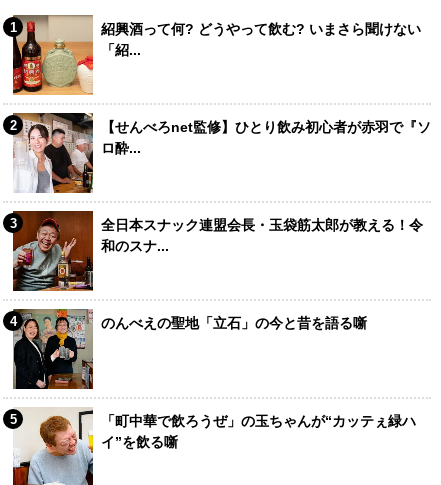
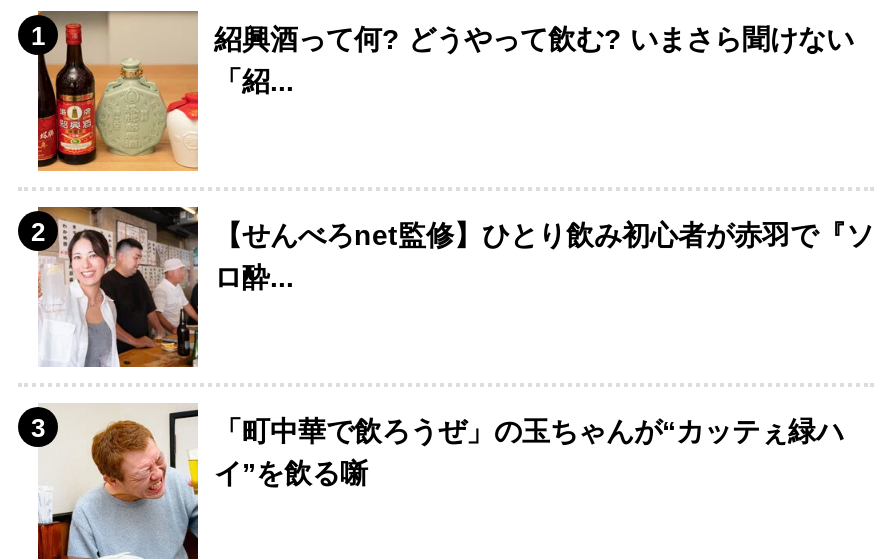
[13,211,423,292] [image] | 全日本スナック連盟会長・玉袋筋太郎が教える！令 | 和のスナ... -> none
[11,308,367,390] [image] | のんべえの聖地「立石」の今と昔を語る噺 -> none

